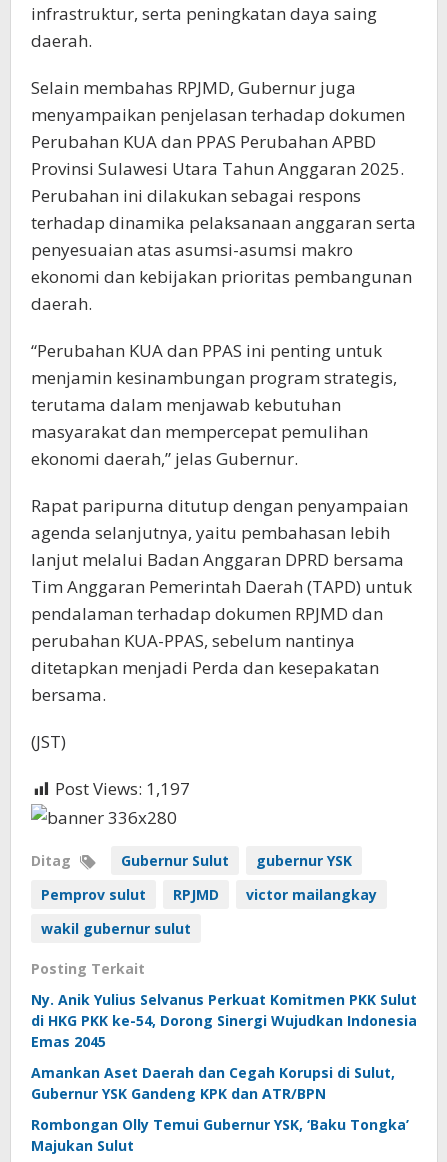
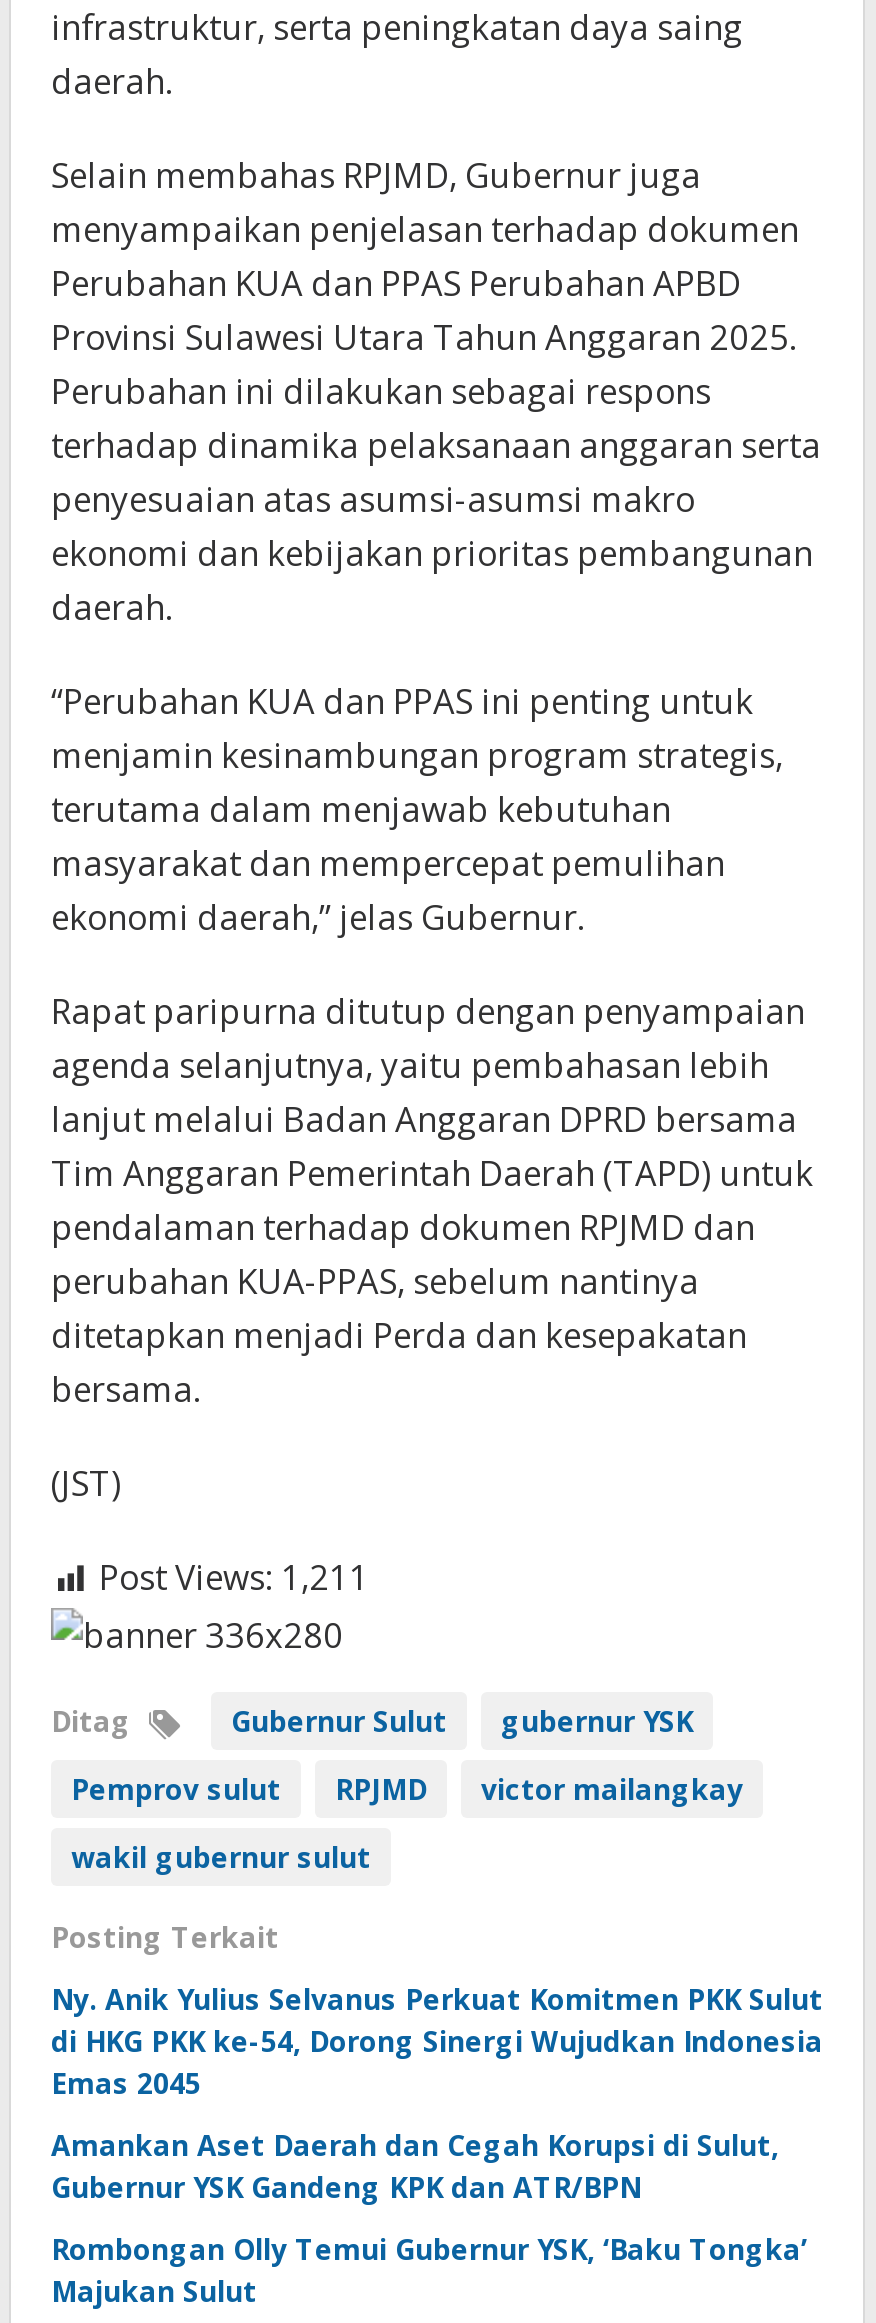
[55,777,190,800] Post Views: 1,197 -> [99,1555,369,1601] Post Views: 1,211

